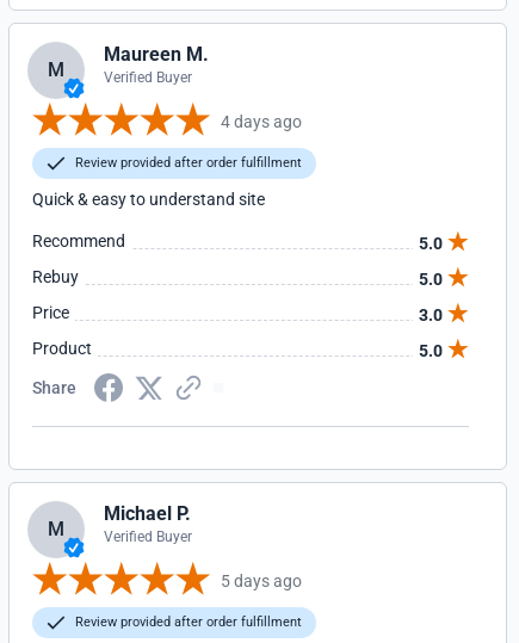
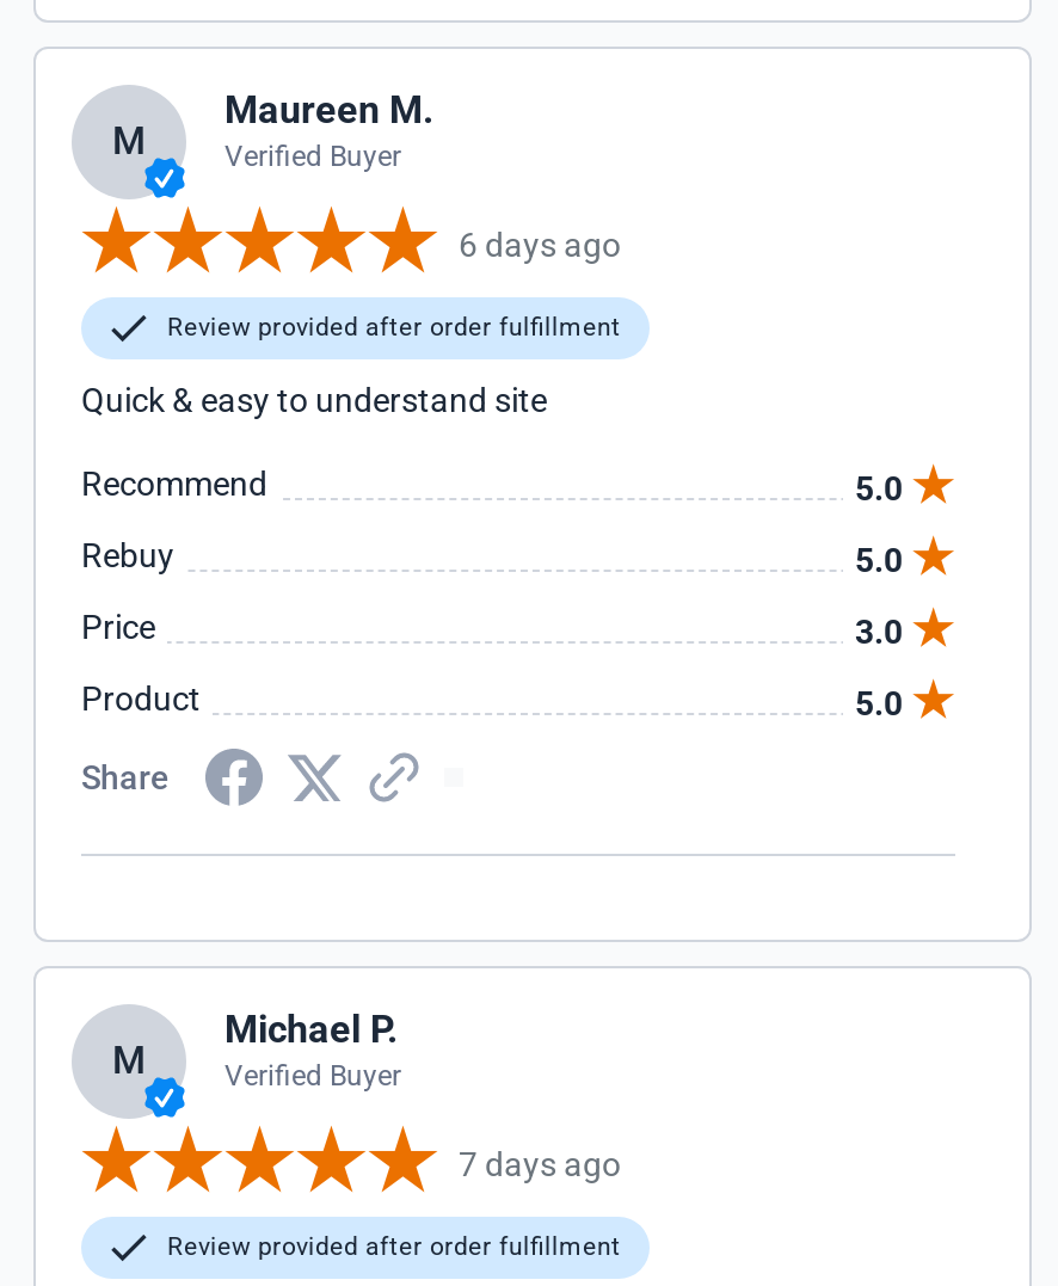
[221,112,302,131] 4 days ago -> [459,224,621,263] 6 days ago
[221,571,302,590] 5 days ago -> [459,1144,621,1182] 7 days ago

